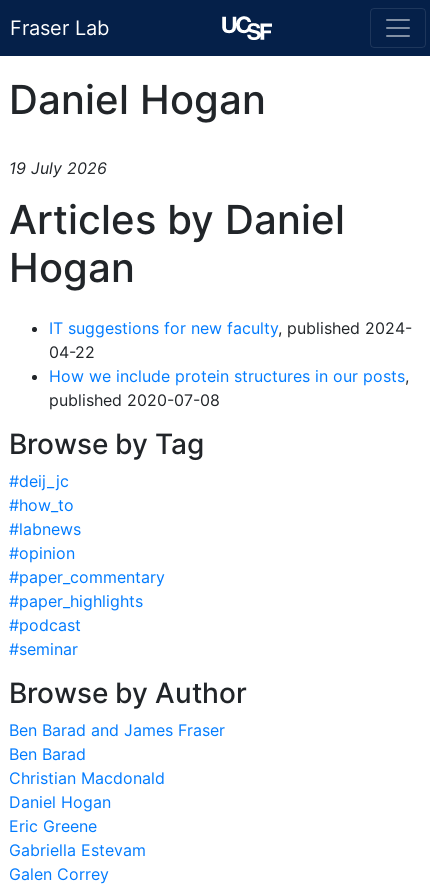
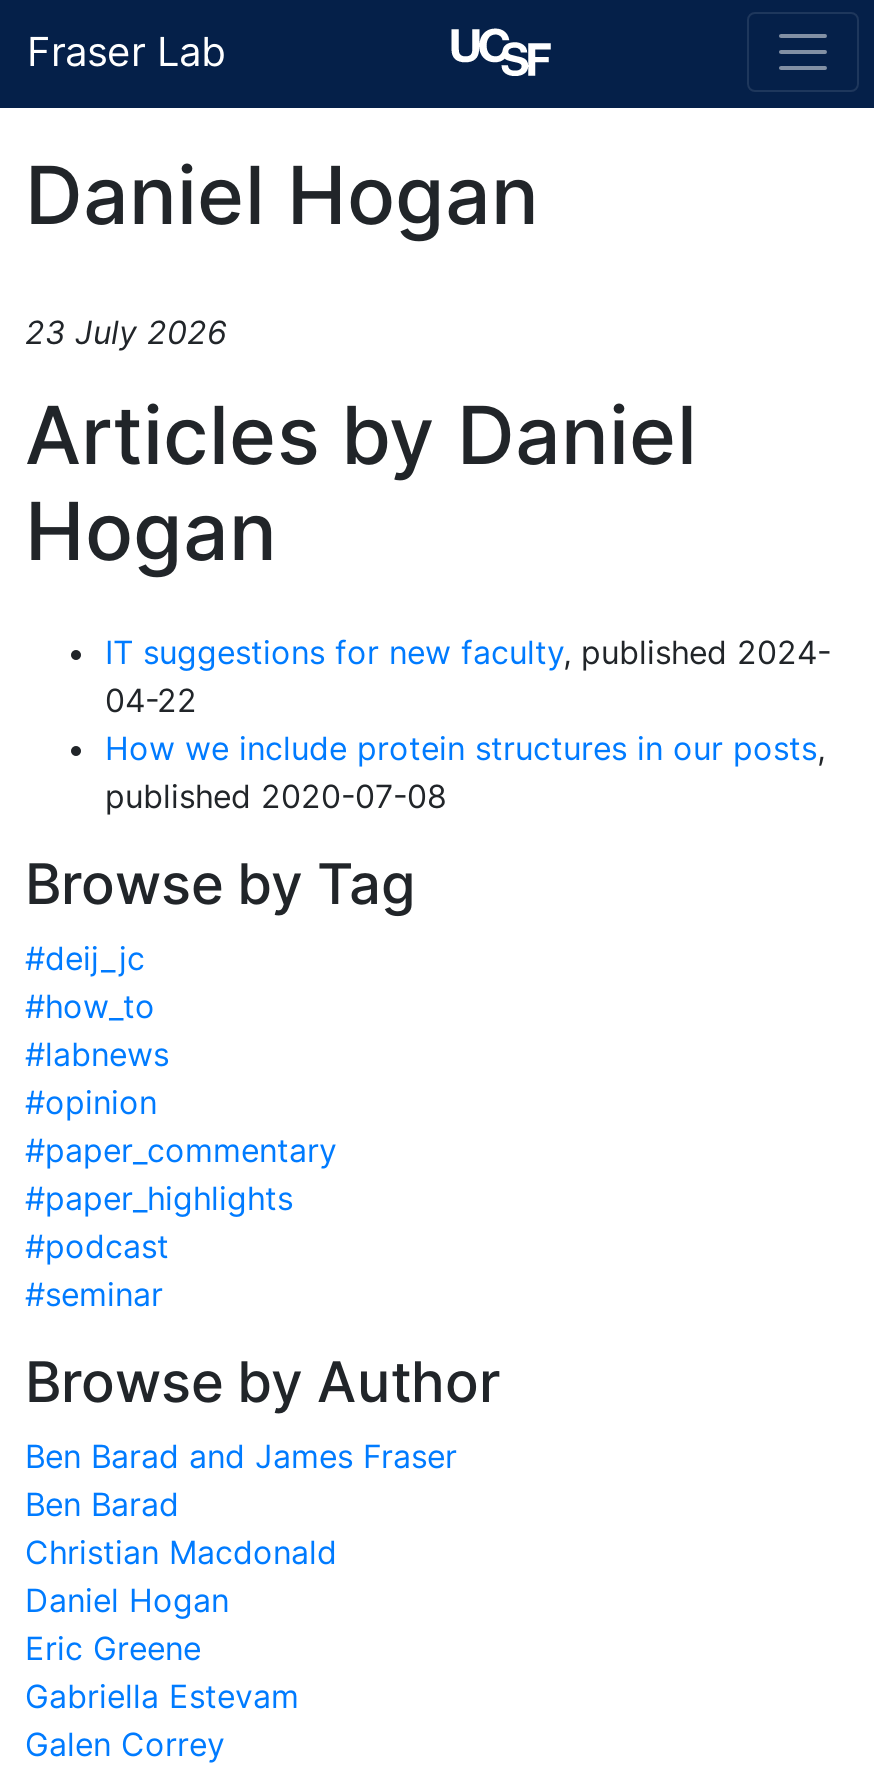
[9,158,107,178] 19 July 2026 -> [25,312,227,352] 23 July 2026

